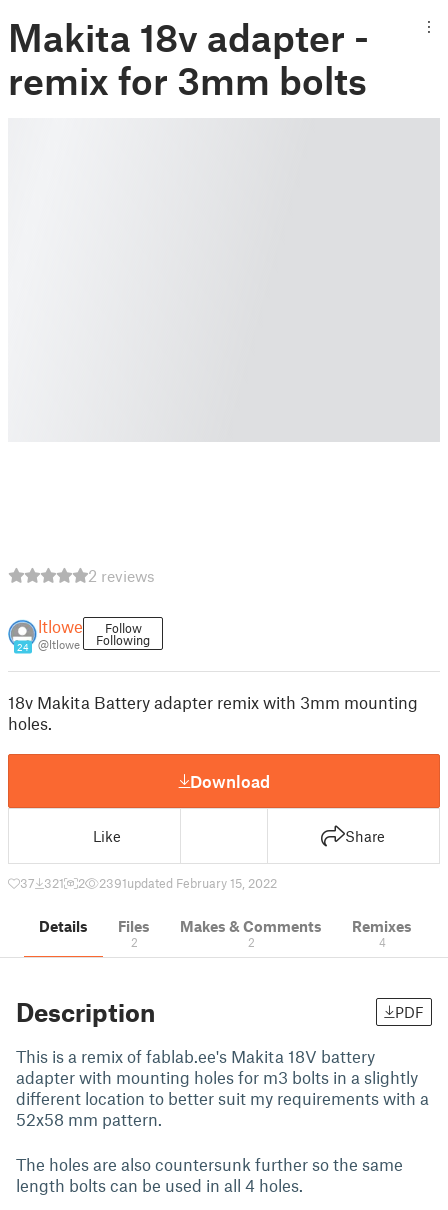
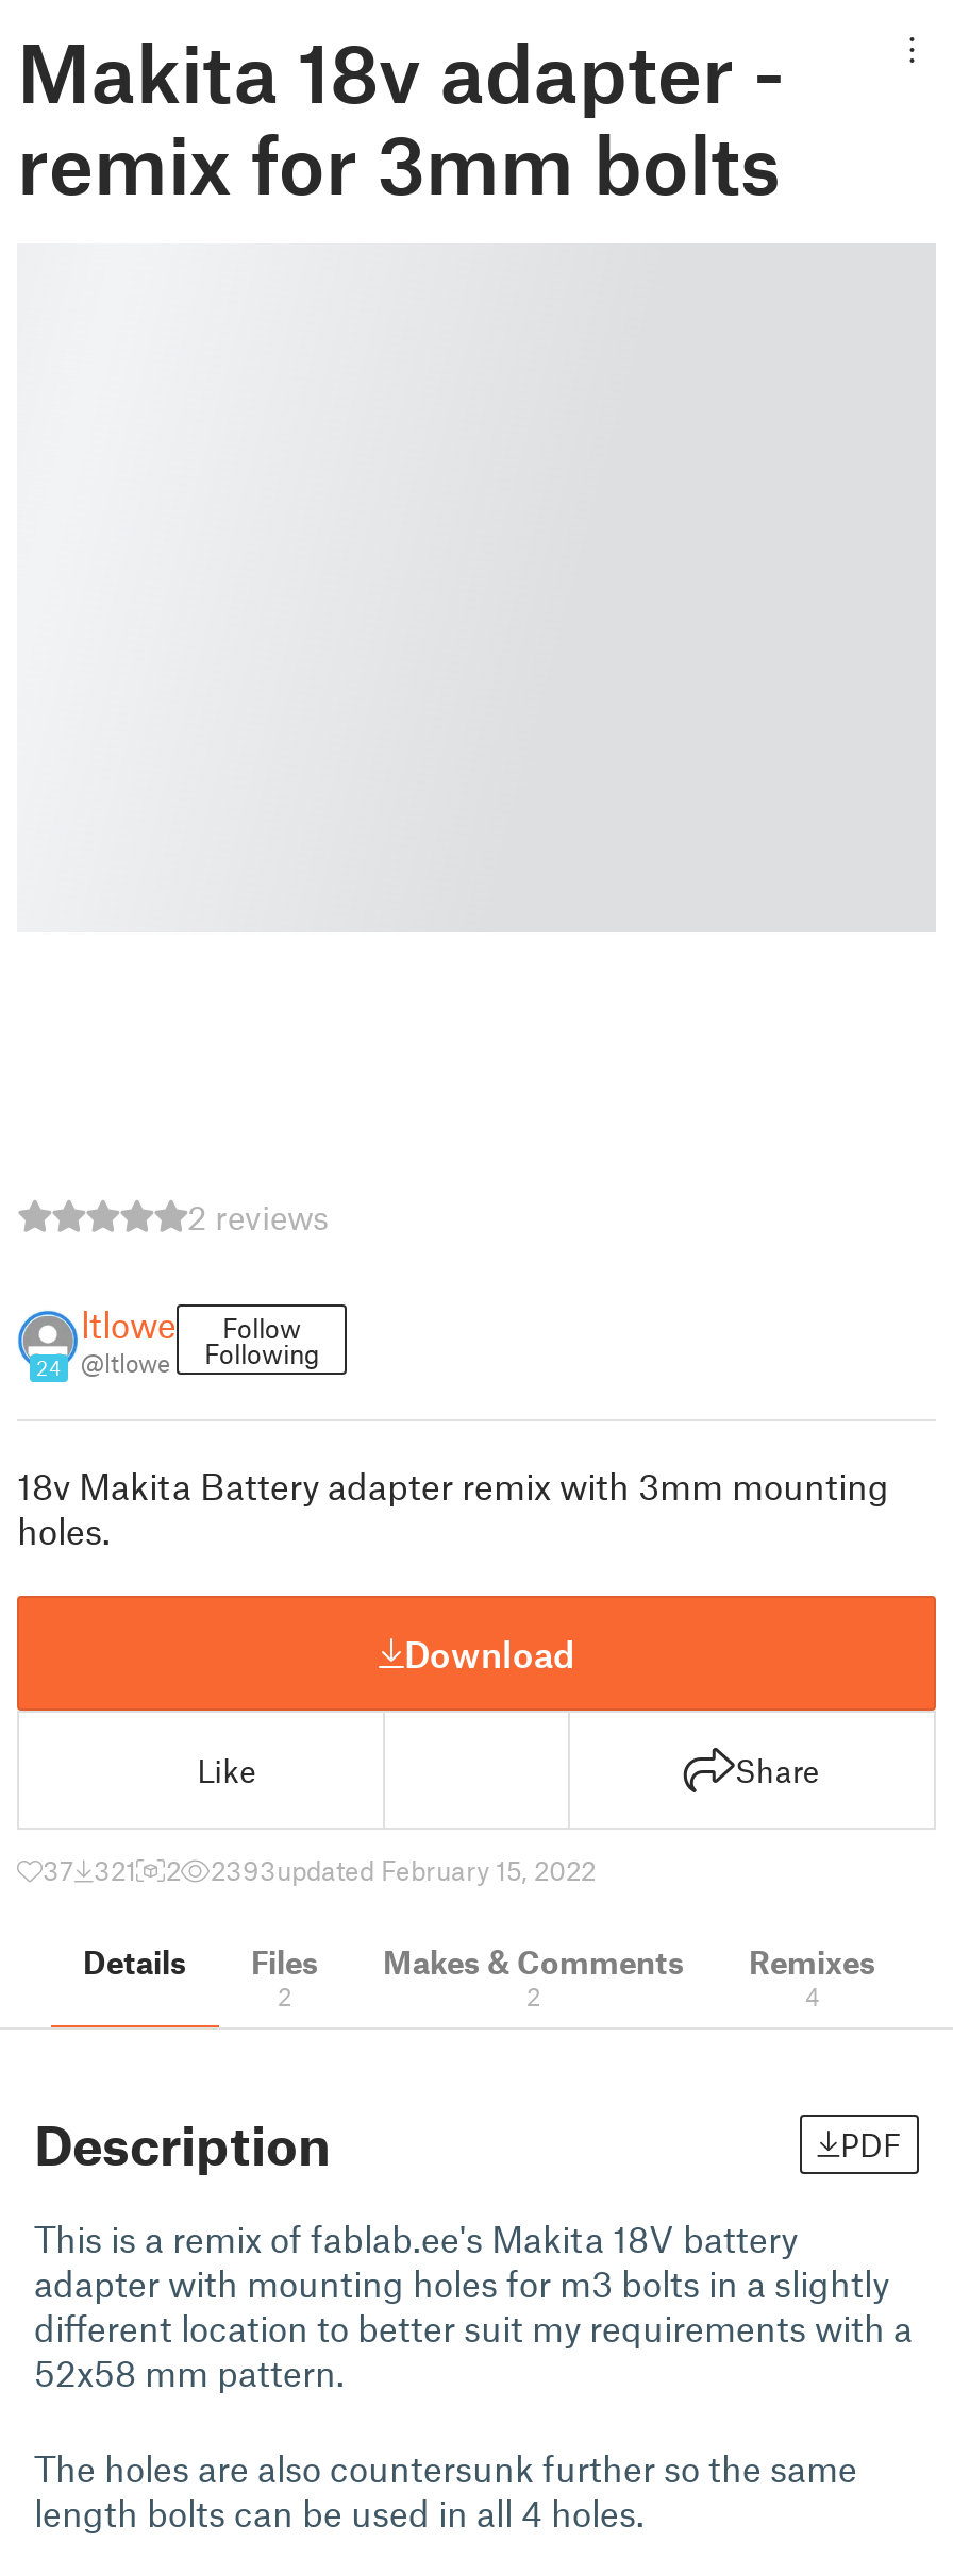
[99,875,277,891] 2391updated February 15, 2022 -> [211,1853,596,1887] 2393updated February 15, 2022

